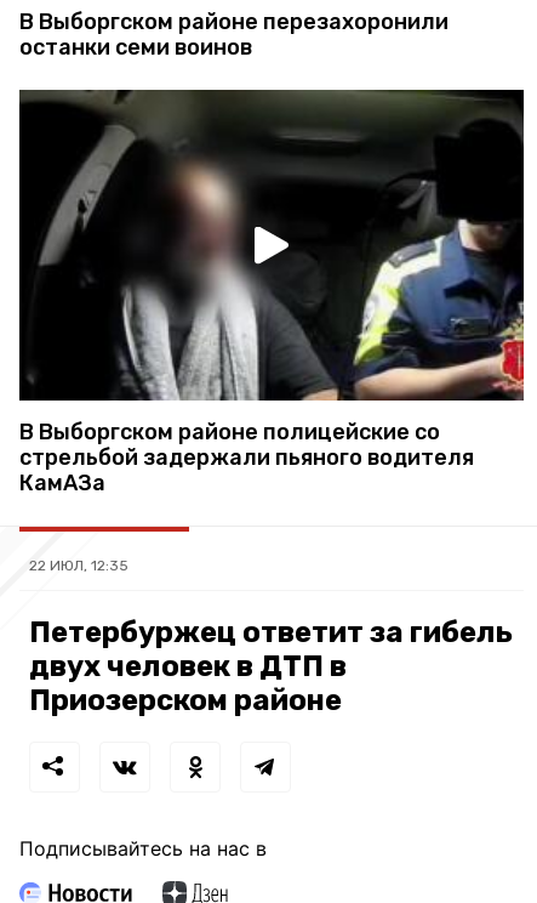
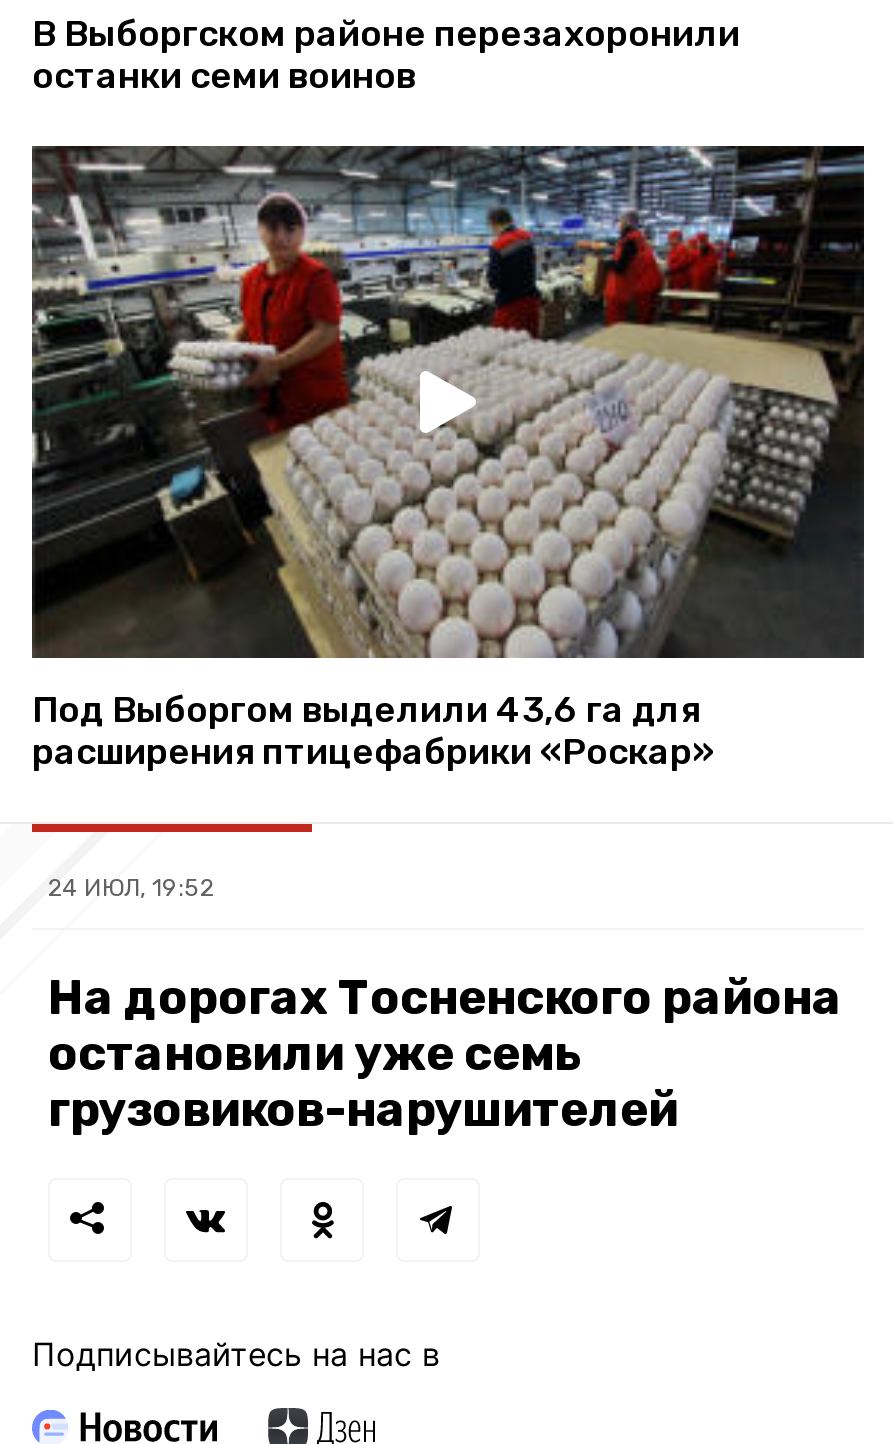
[19,89,525,497] [image] | В Выборгском районе полицейские со | стрельбой задержали пьяного водителя | КамАЗа -> [30,144,866,775] [image] | Под Выборгом выделили 43,6 га для | расширения птицефабрики «Роскар»
[29,558,128,575] 22 ИЮЛ, 12:35 -> [48,875,214,903] 24 ИЮЛ, 19:52
[29,616,513,718] Петербуржец ответит за гибель | двух человек в ДТП в | Приозерском районе -> [48,971,842,1139] На дорогах Тосненского района | остановили уже семь | грузовиков-нарушителей

